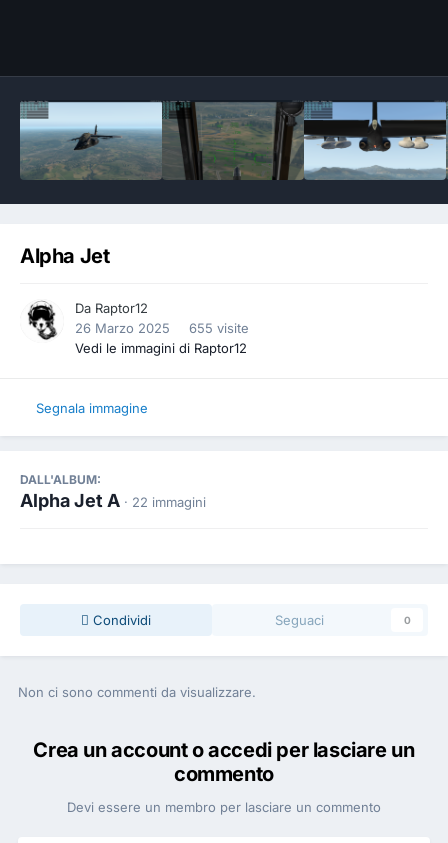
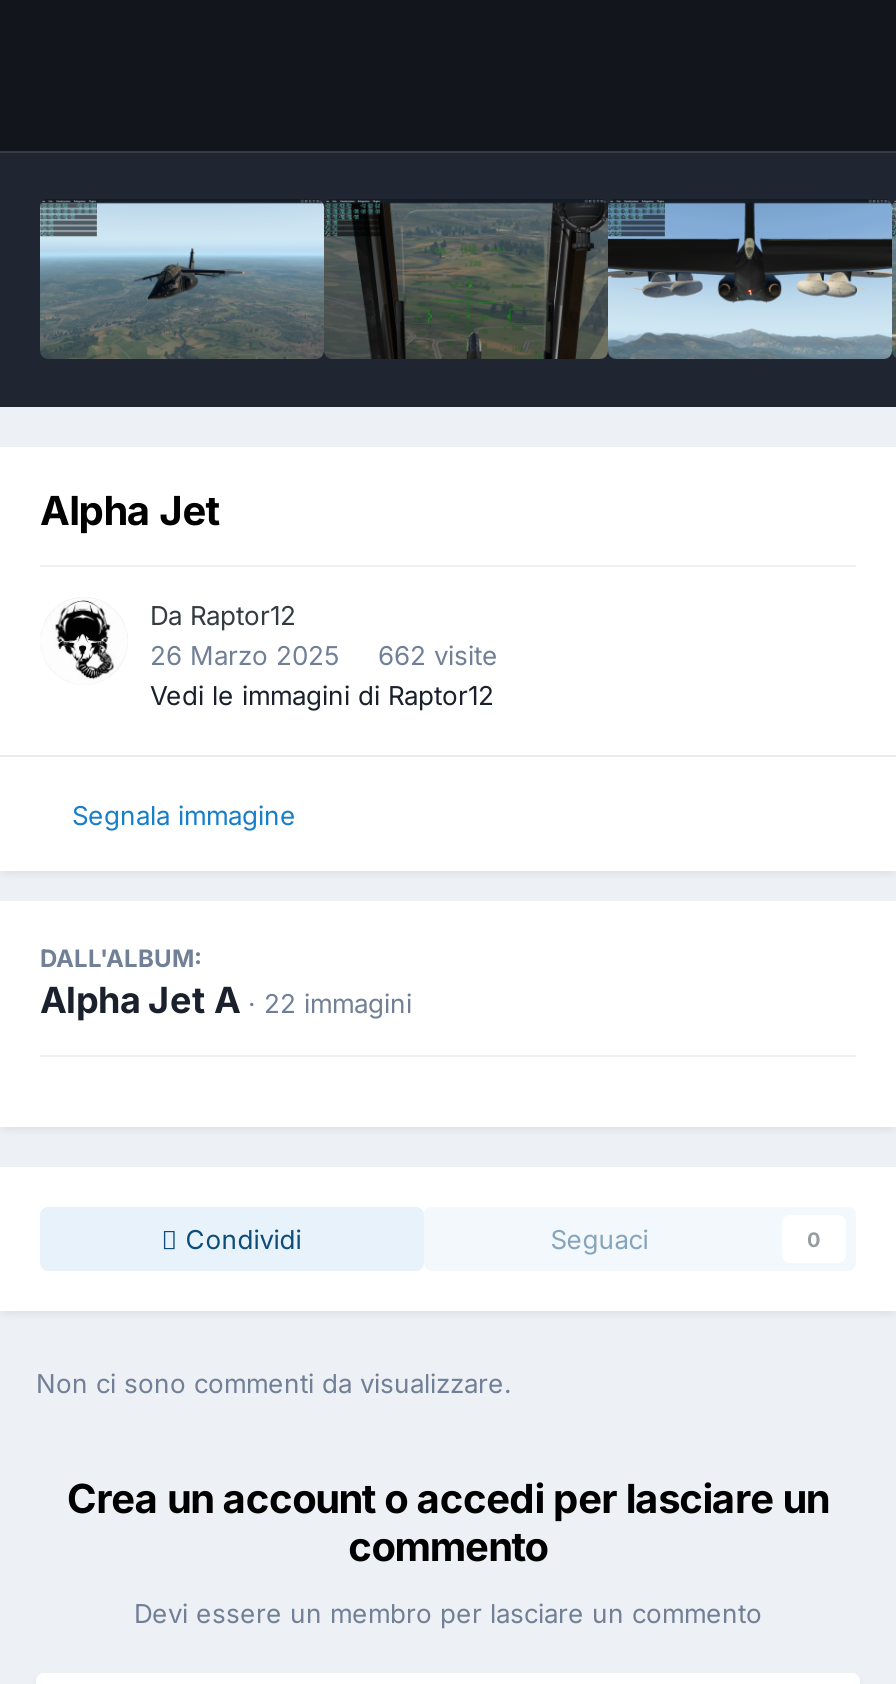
[75,320,249,336] 26 Marzo 2025 655 visite -> [150,639,498,671] 26 Marzo 2025 662 visite

